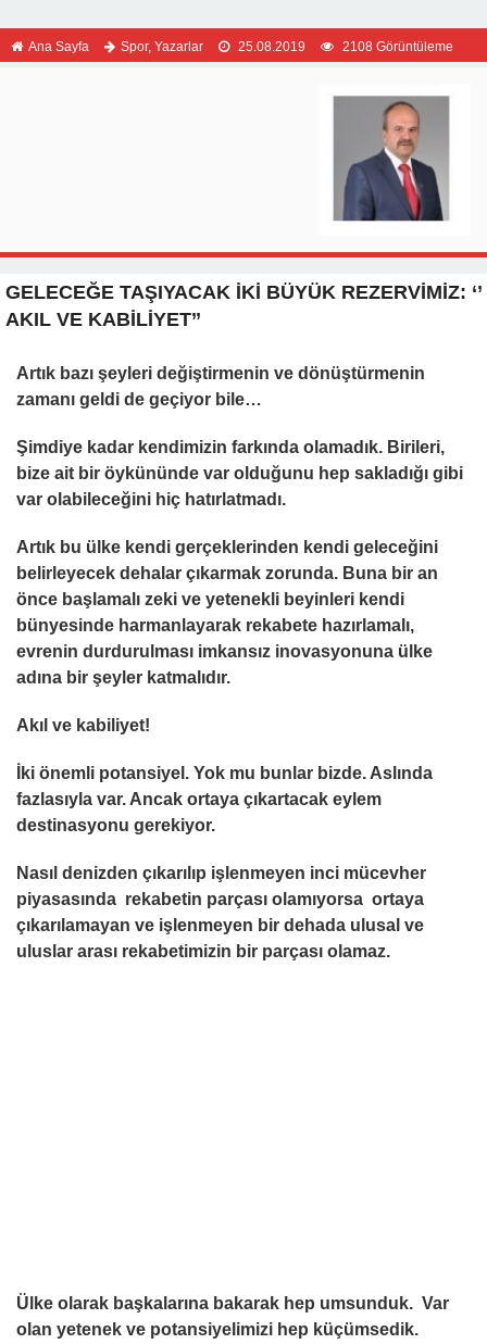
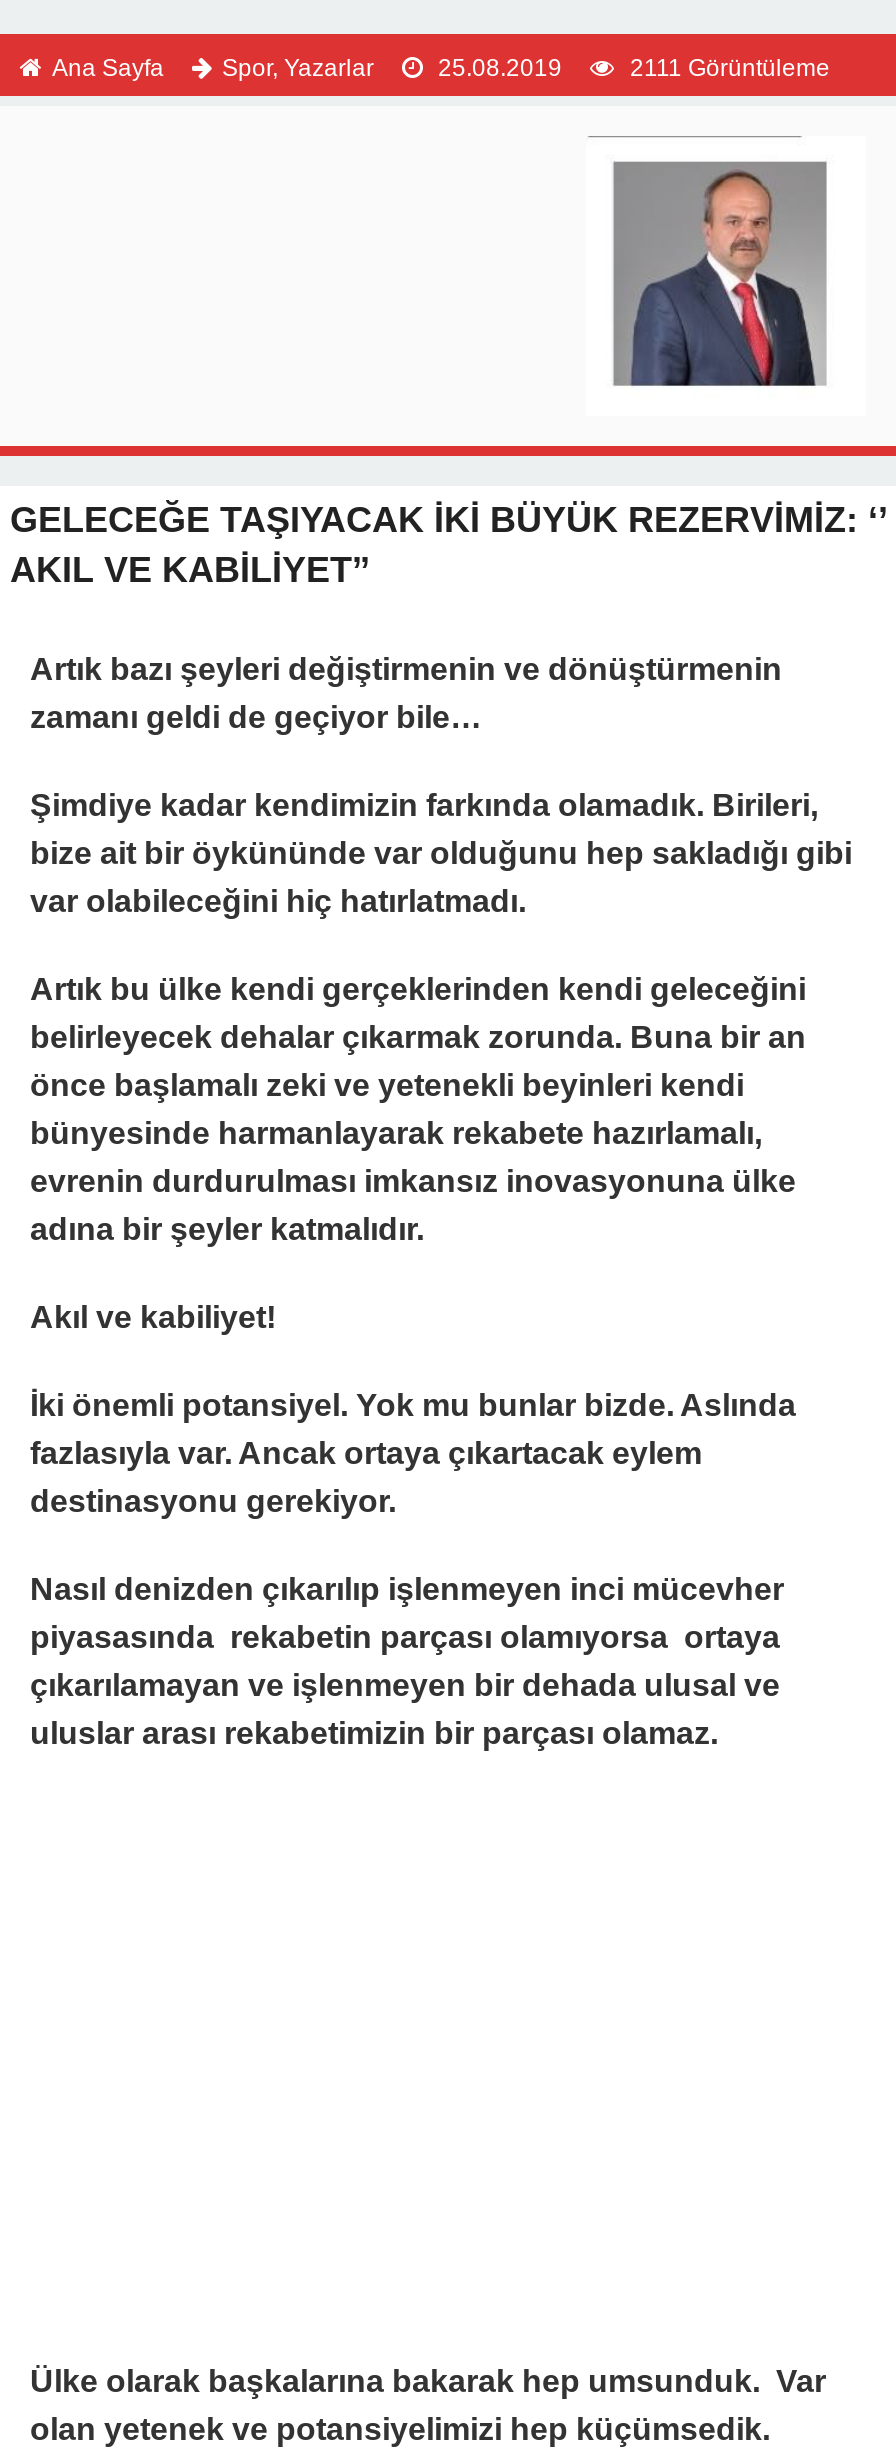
[339,39,453,54] 2108 Görüntüleme -> [624,54,830,82] 2111 Görüntüleme

